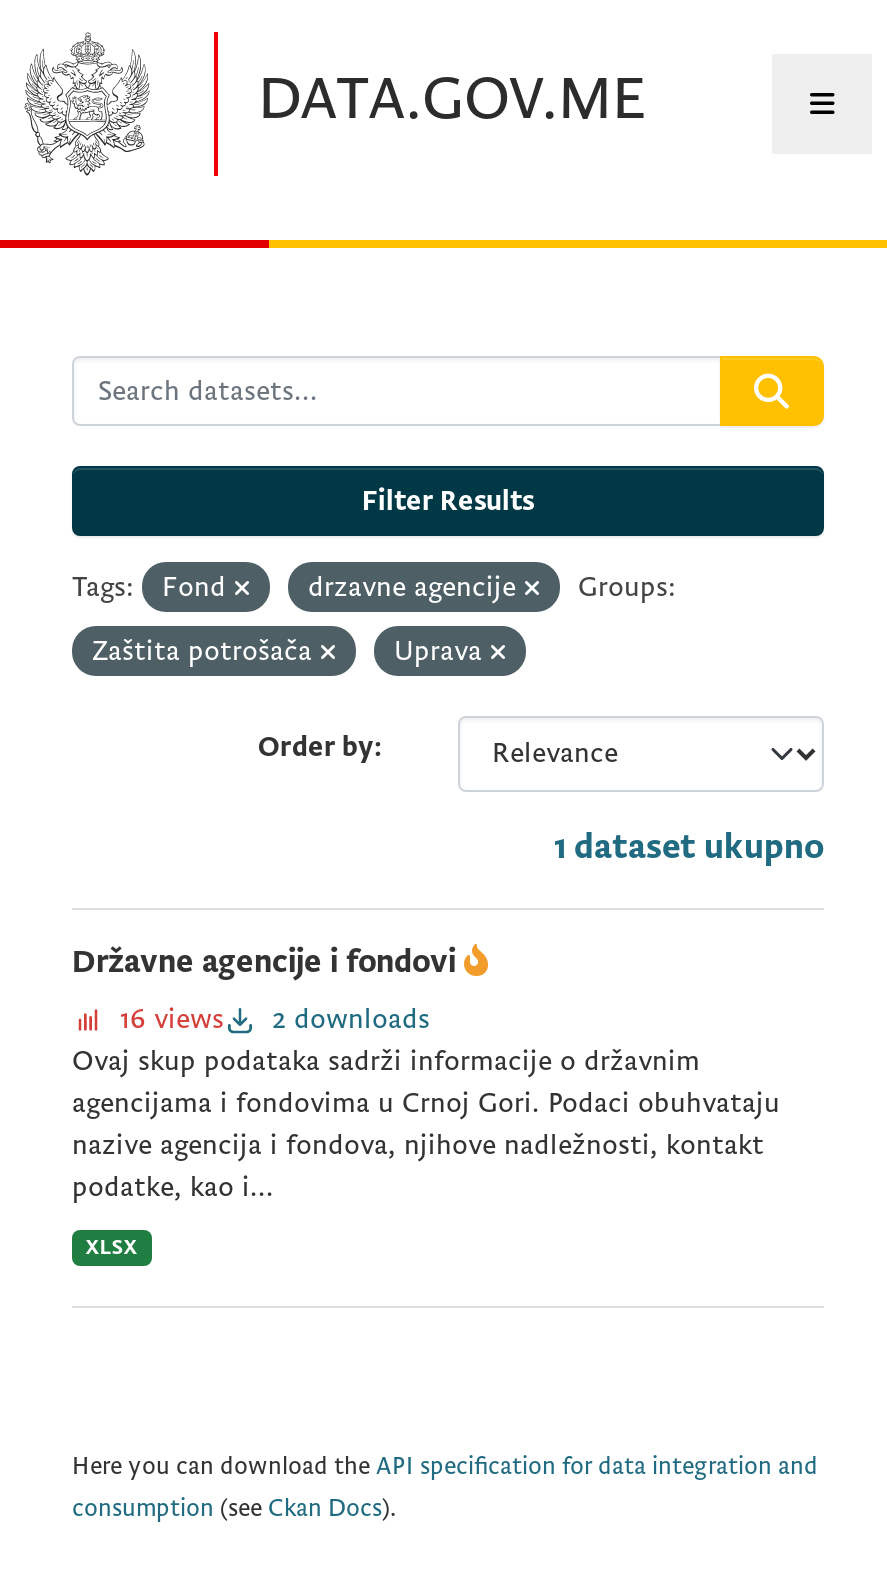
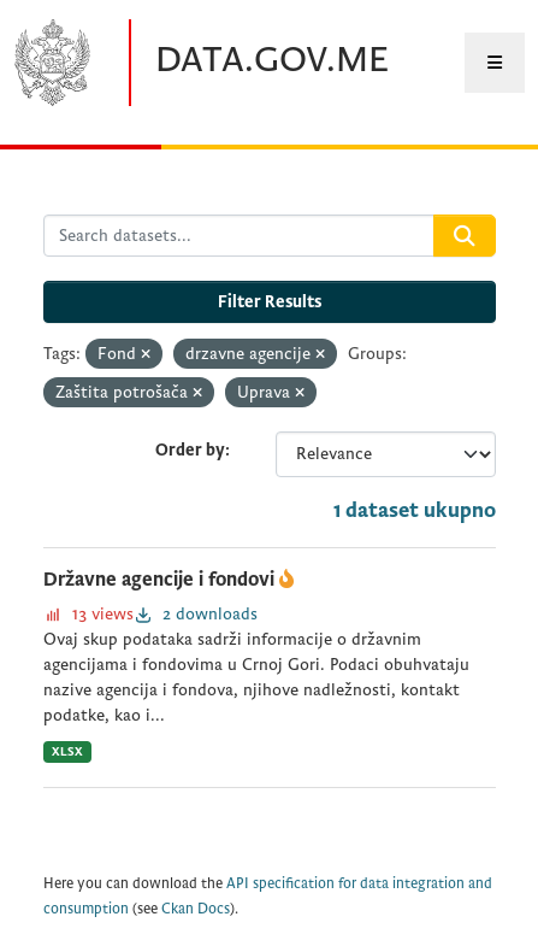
[120,1002,430,1036] 16 views 2 downloads -> [72,604,258,624] 13 views 2 downloads

